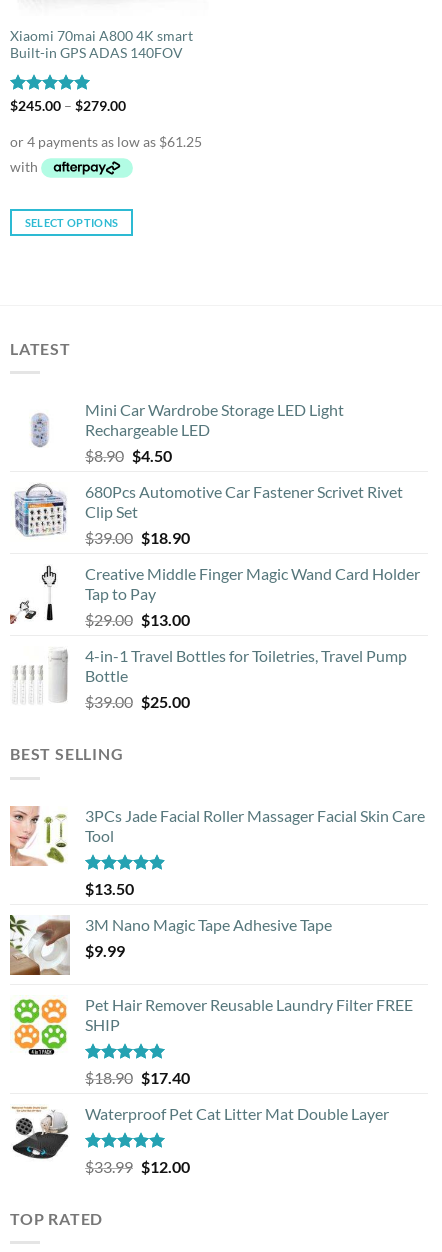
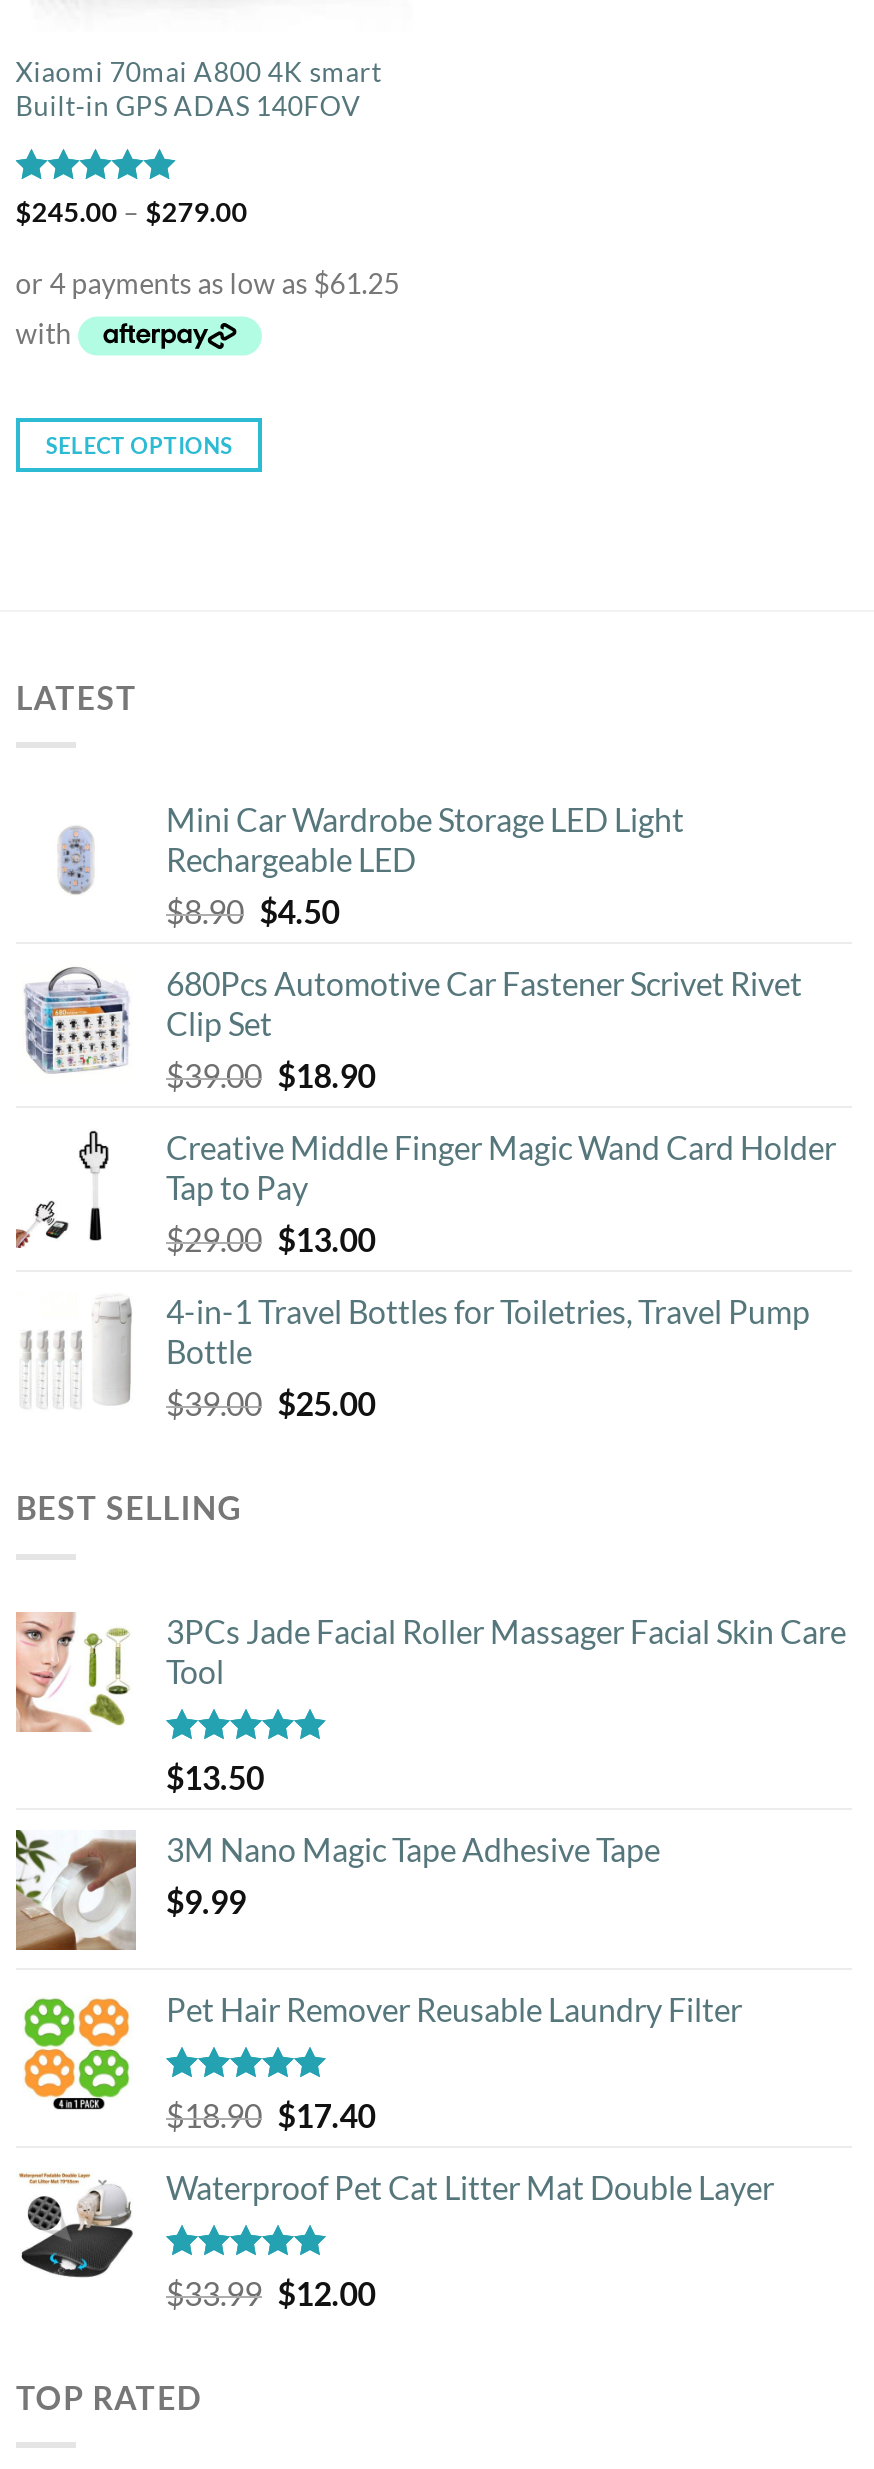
[85,995,413,1034] Pet Hair Remover Reusable Laundry Filter FREE | SHIP -> [166,1989,742,2027] Pet Hair Remover Reusable Laundry Filter

